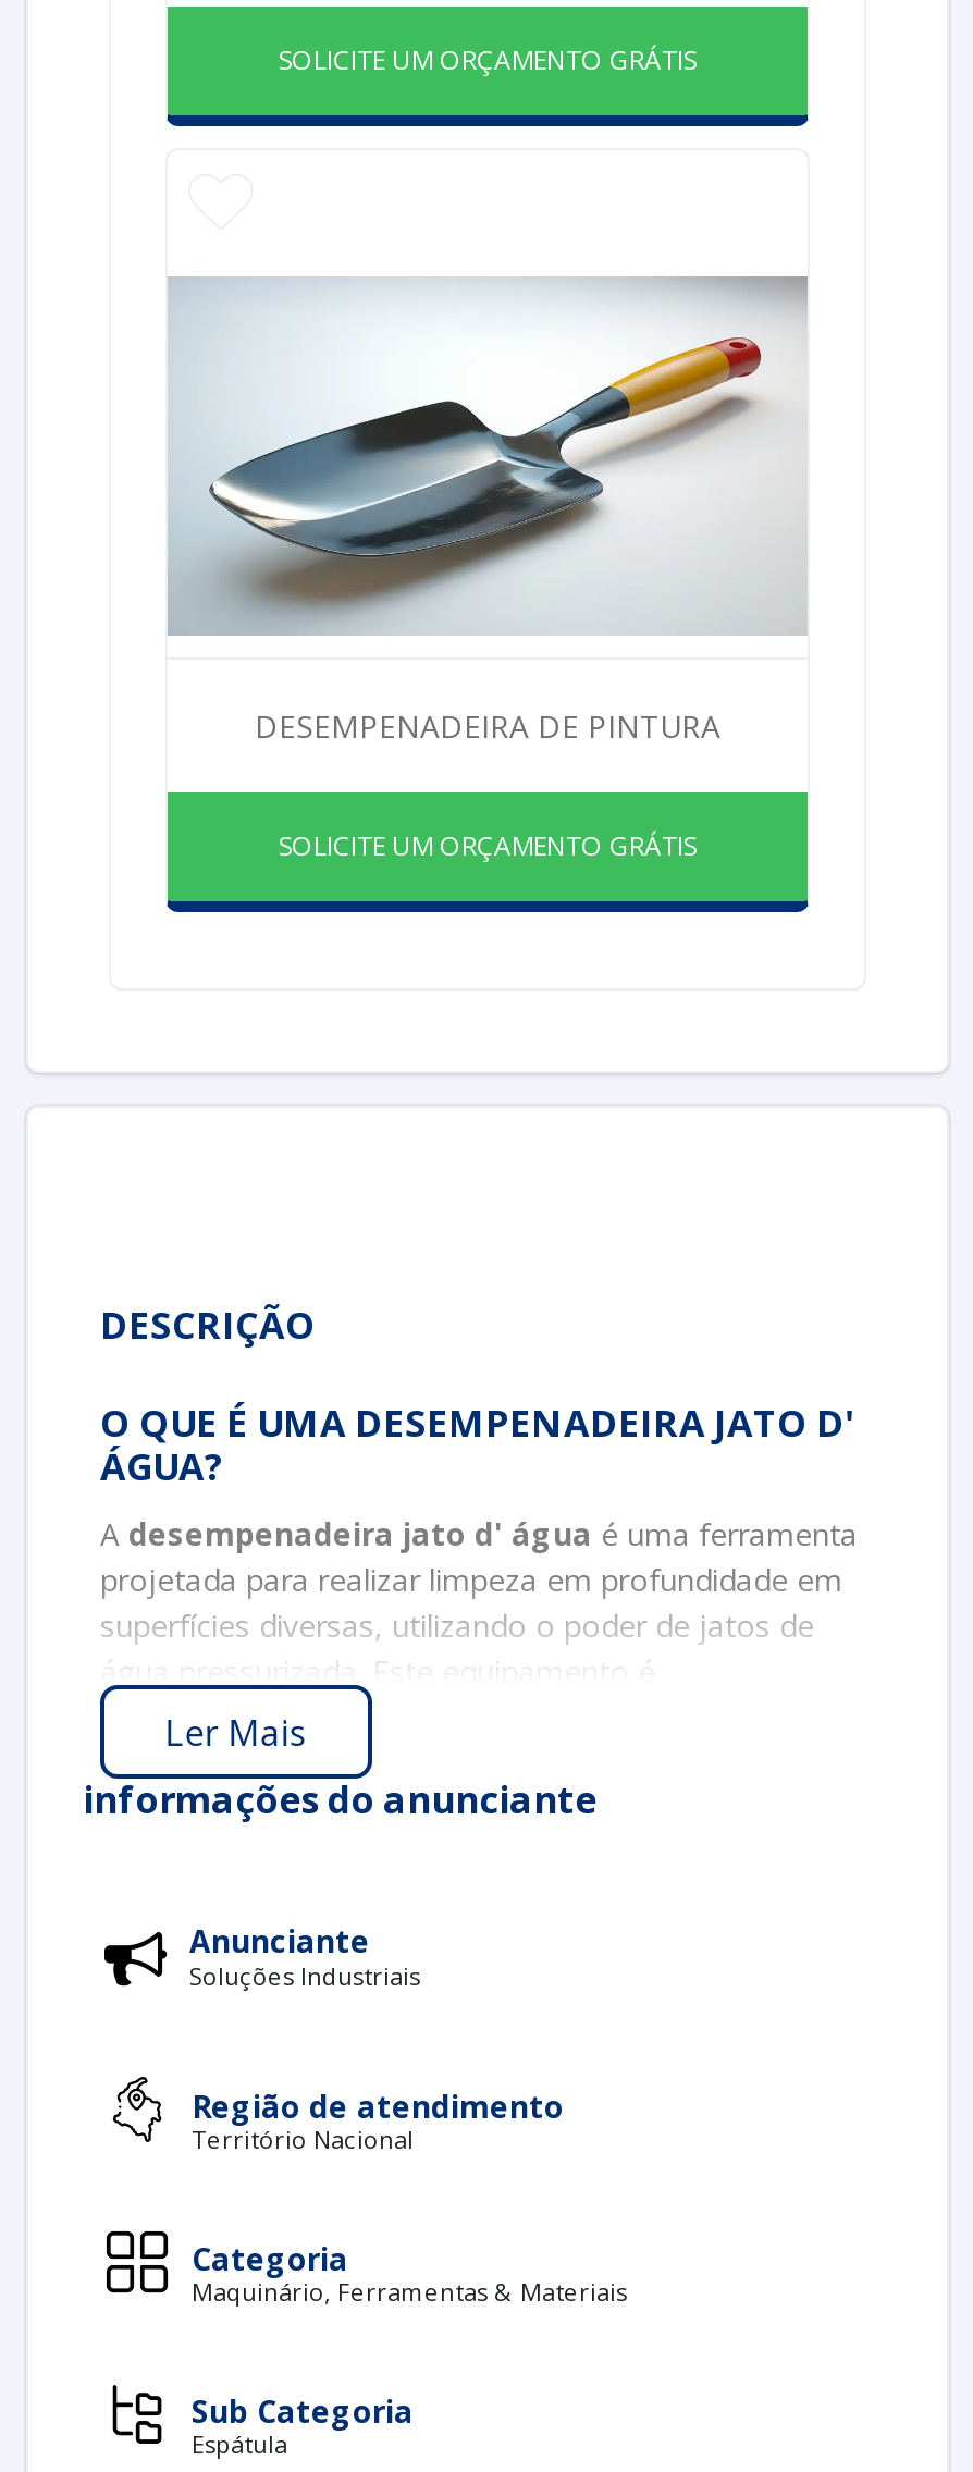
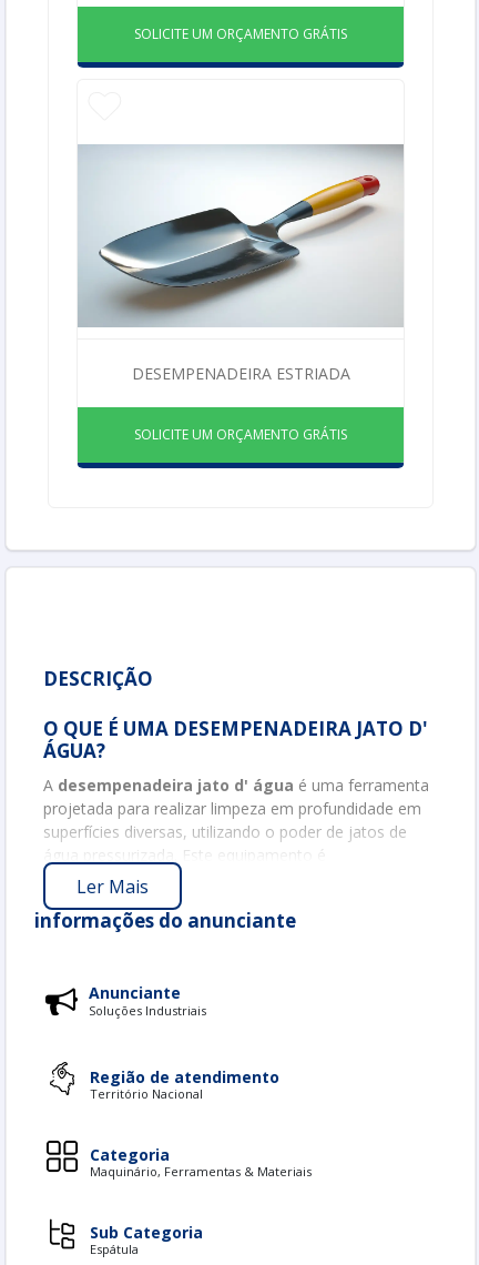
[255,705,720,747] DESEMPENADEIRA DE PINTURA -> [131,363,350,384] DESEMPENADEIRA ESTRIADA

